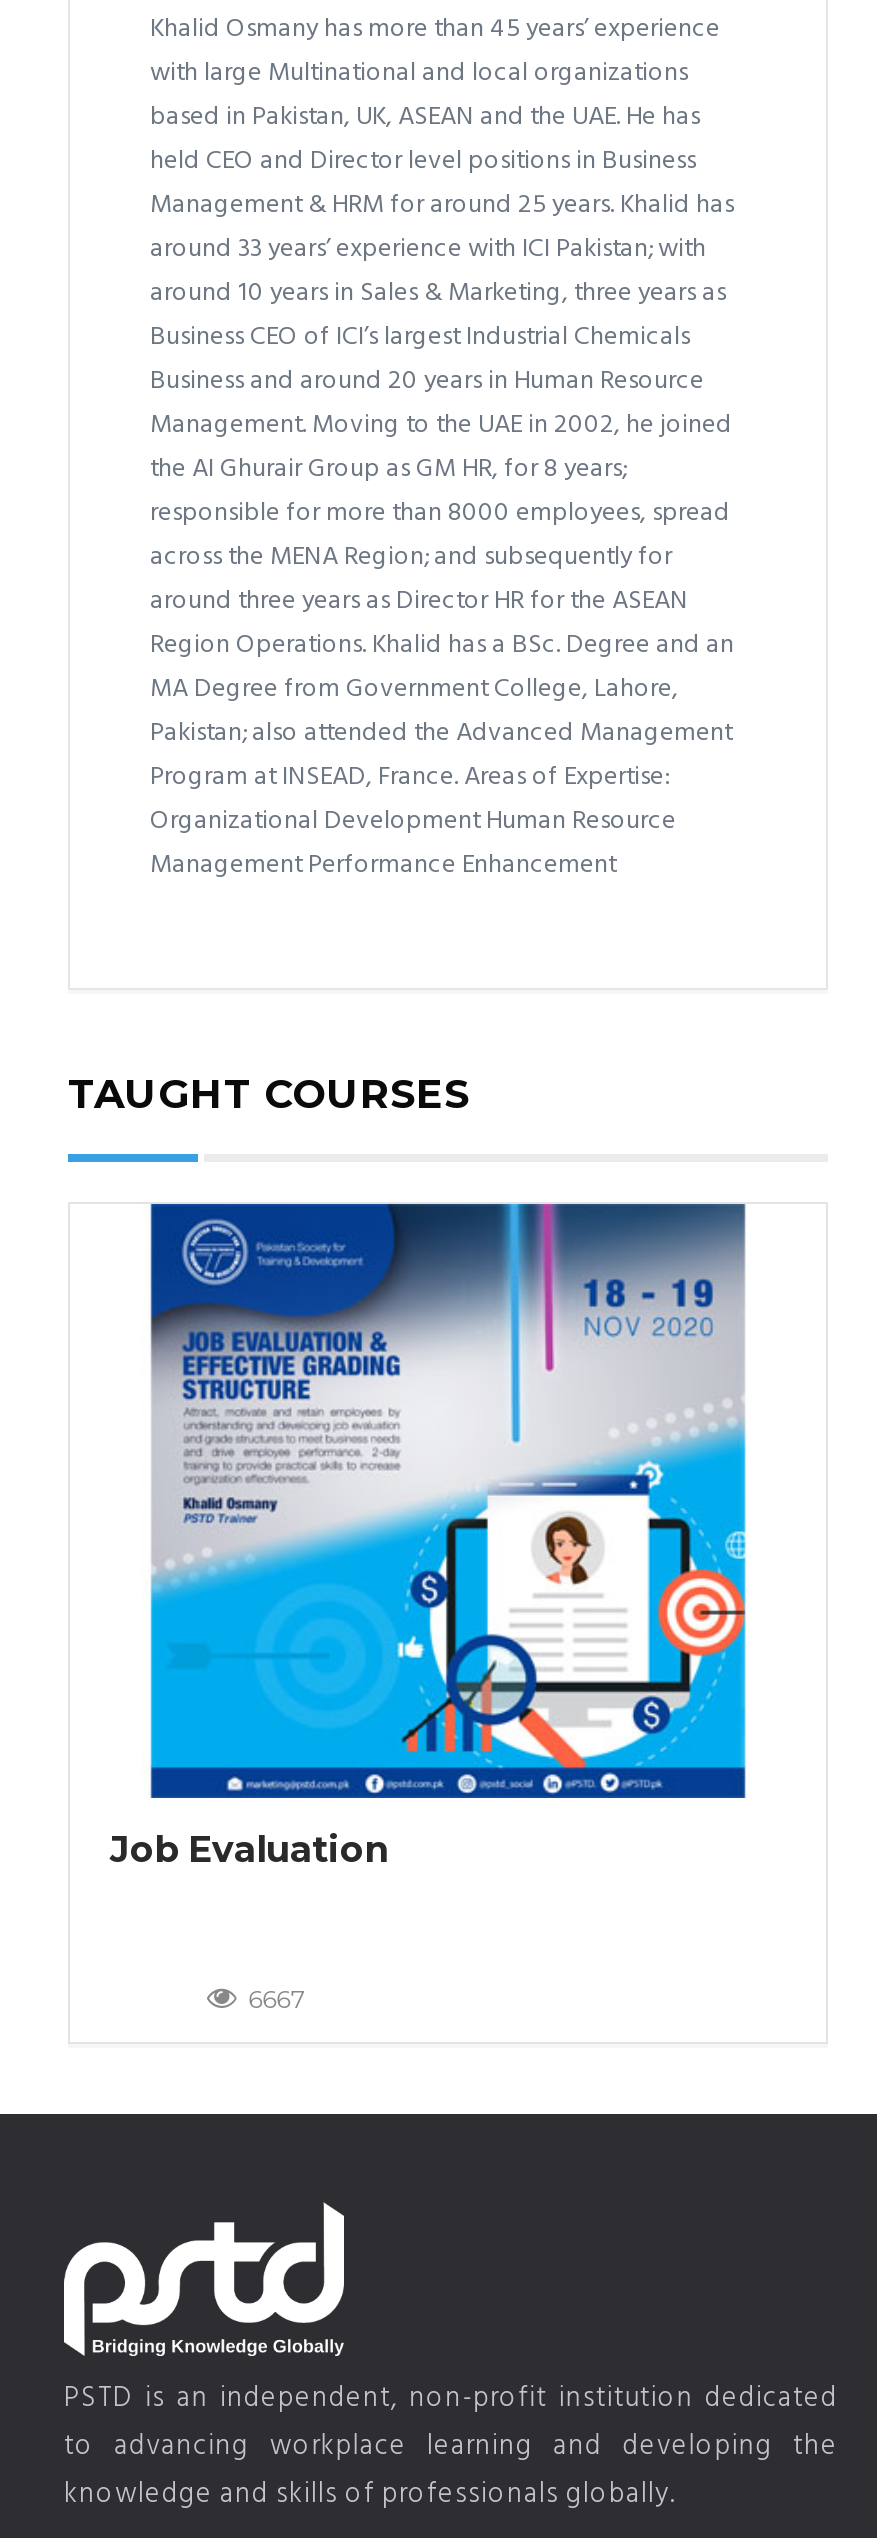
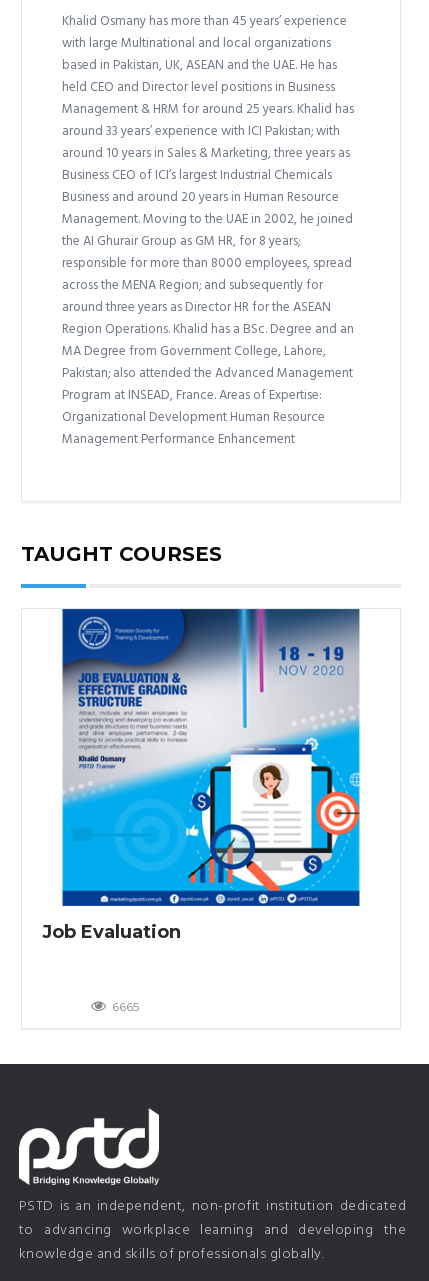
[249,1984,305,2014] 6667 -> [112,999,139,1014] 6665

